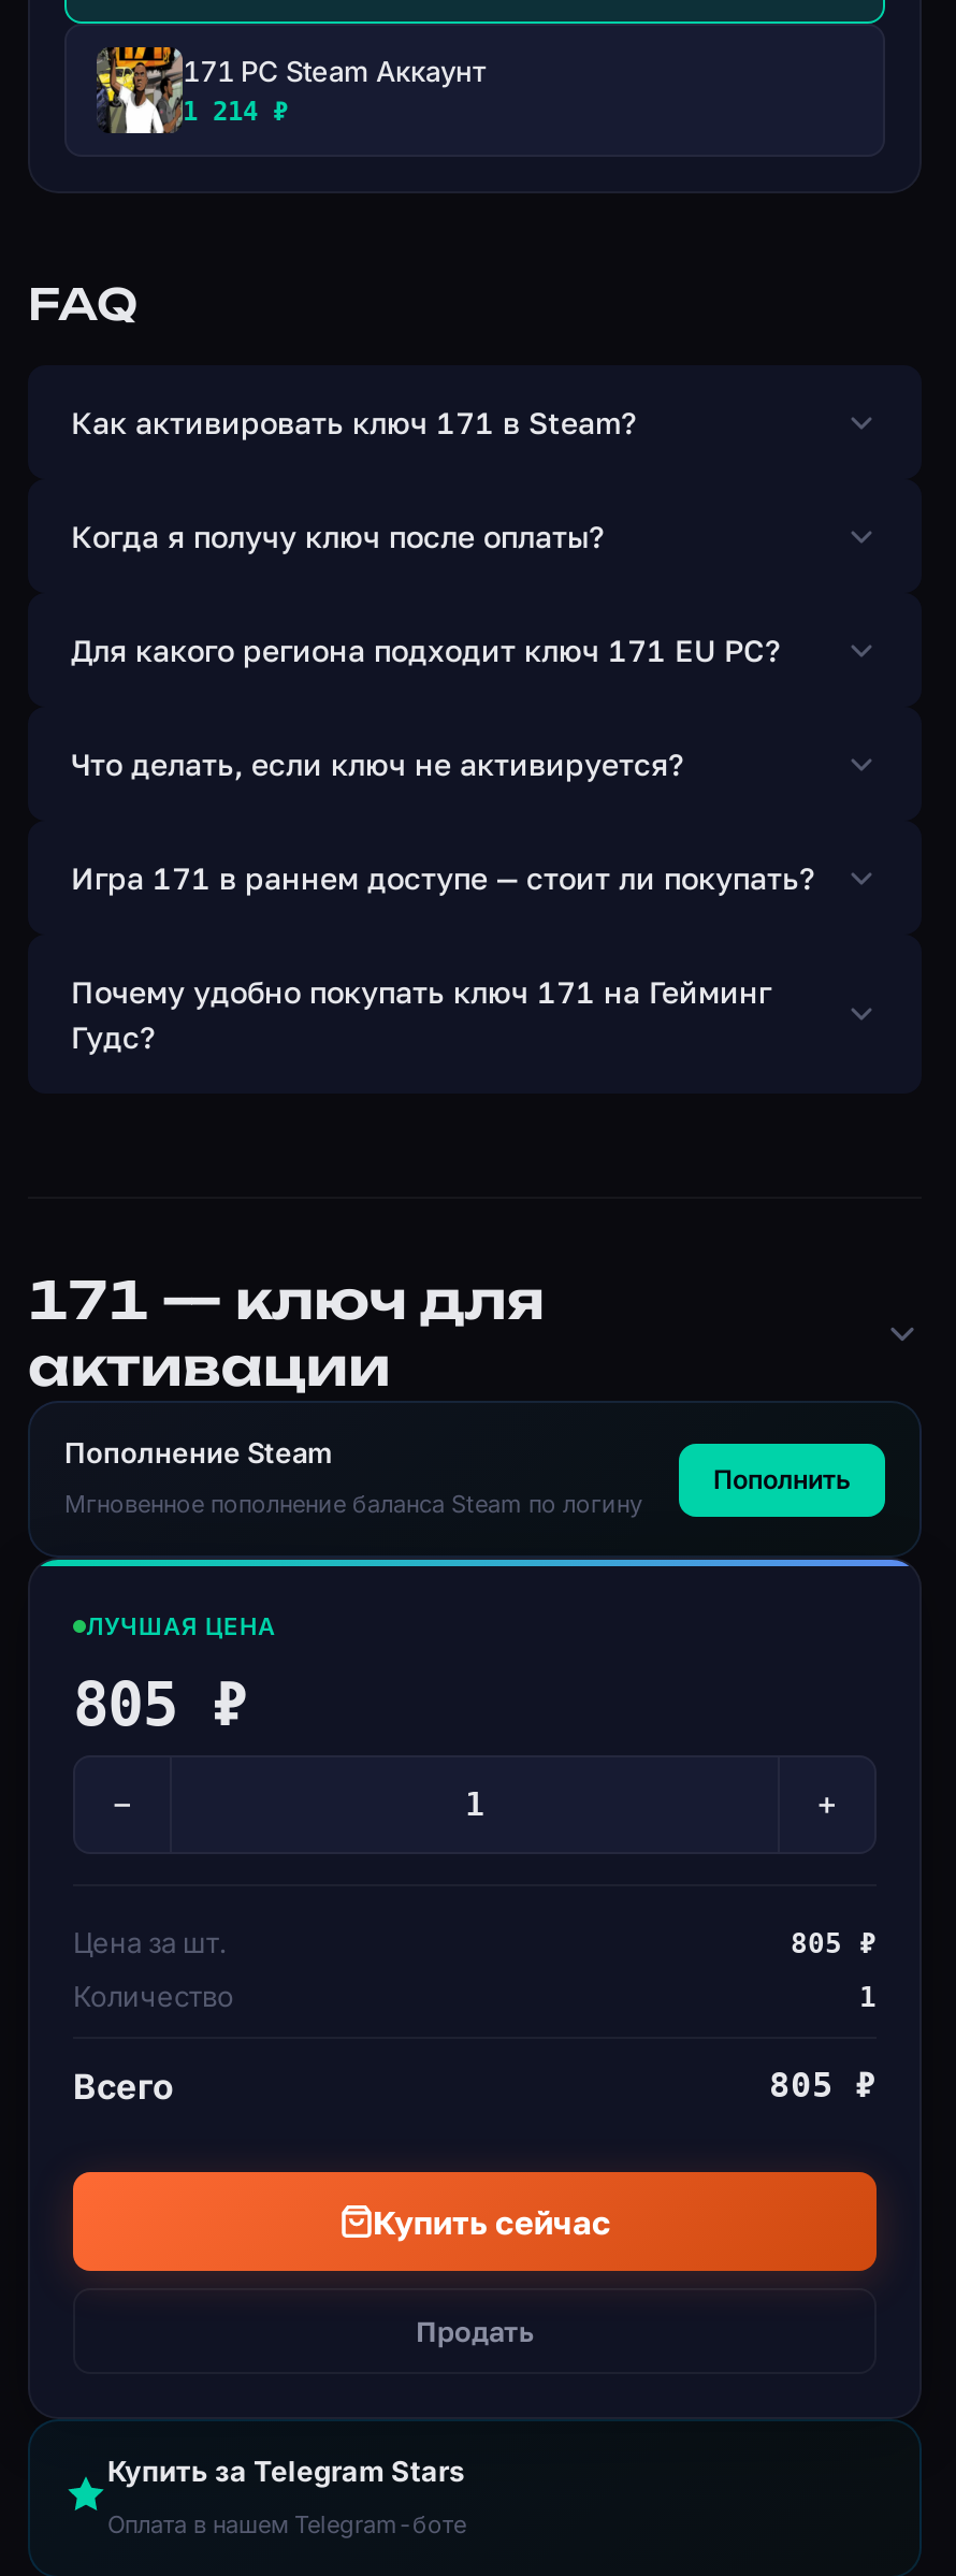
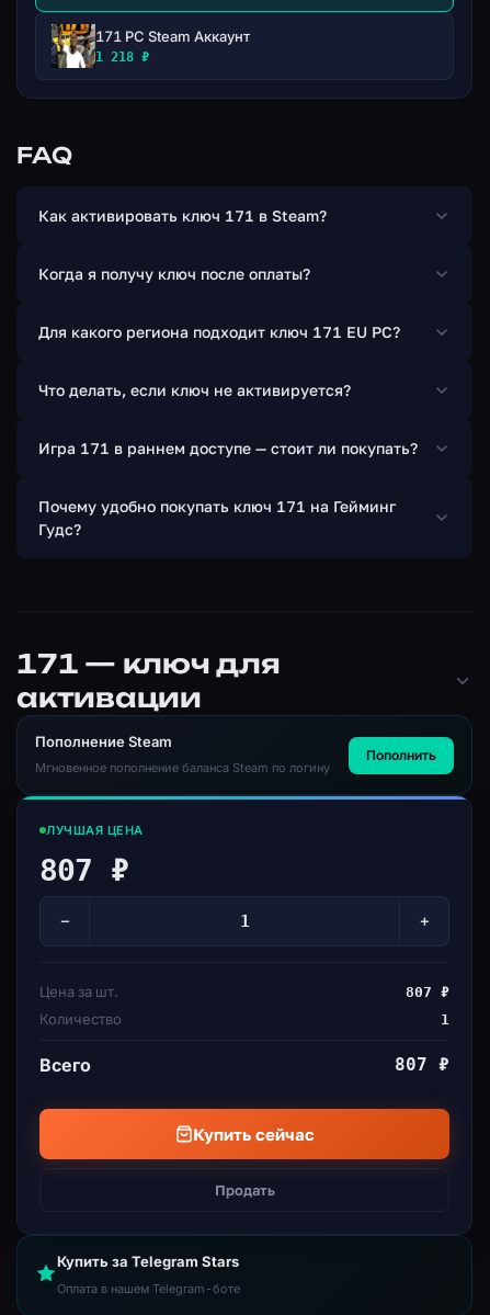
[183,96,288,126] 1 214 ₽ -> [95,49,149,64] 1 218 ₽
[73,1669,247,1740] 805 ₽ -> [39,852,128,888] 807 ₽
[791,1927,877,1959] 805 ₽ -> [406,984,449,1000] 807 ₽
[769,2065,877,2105] 805 ₽ -> [395,1054,449,1075] 807 ₽

